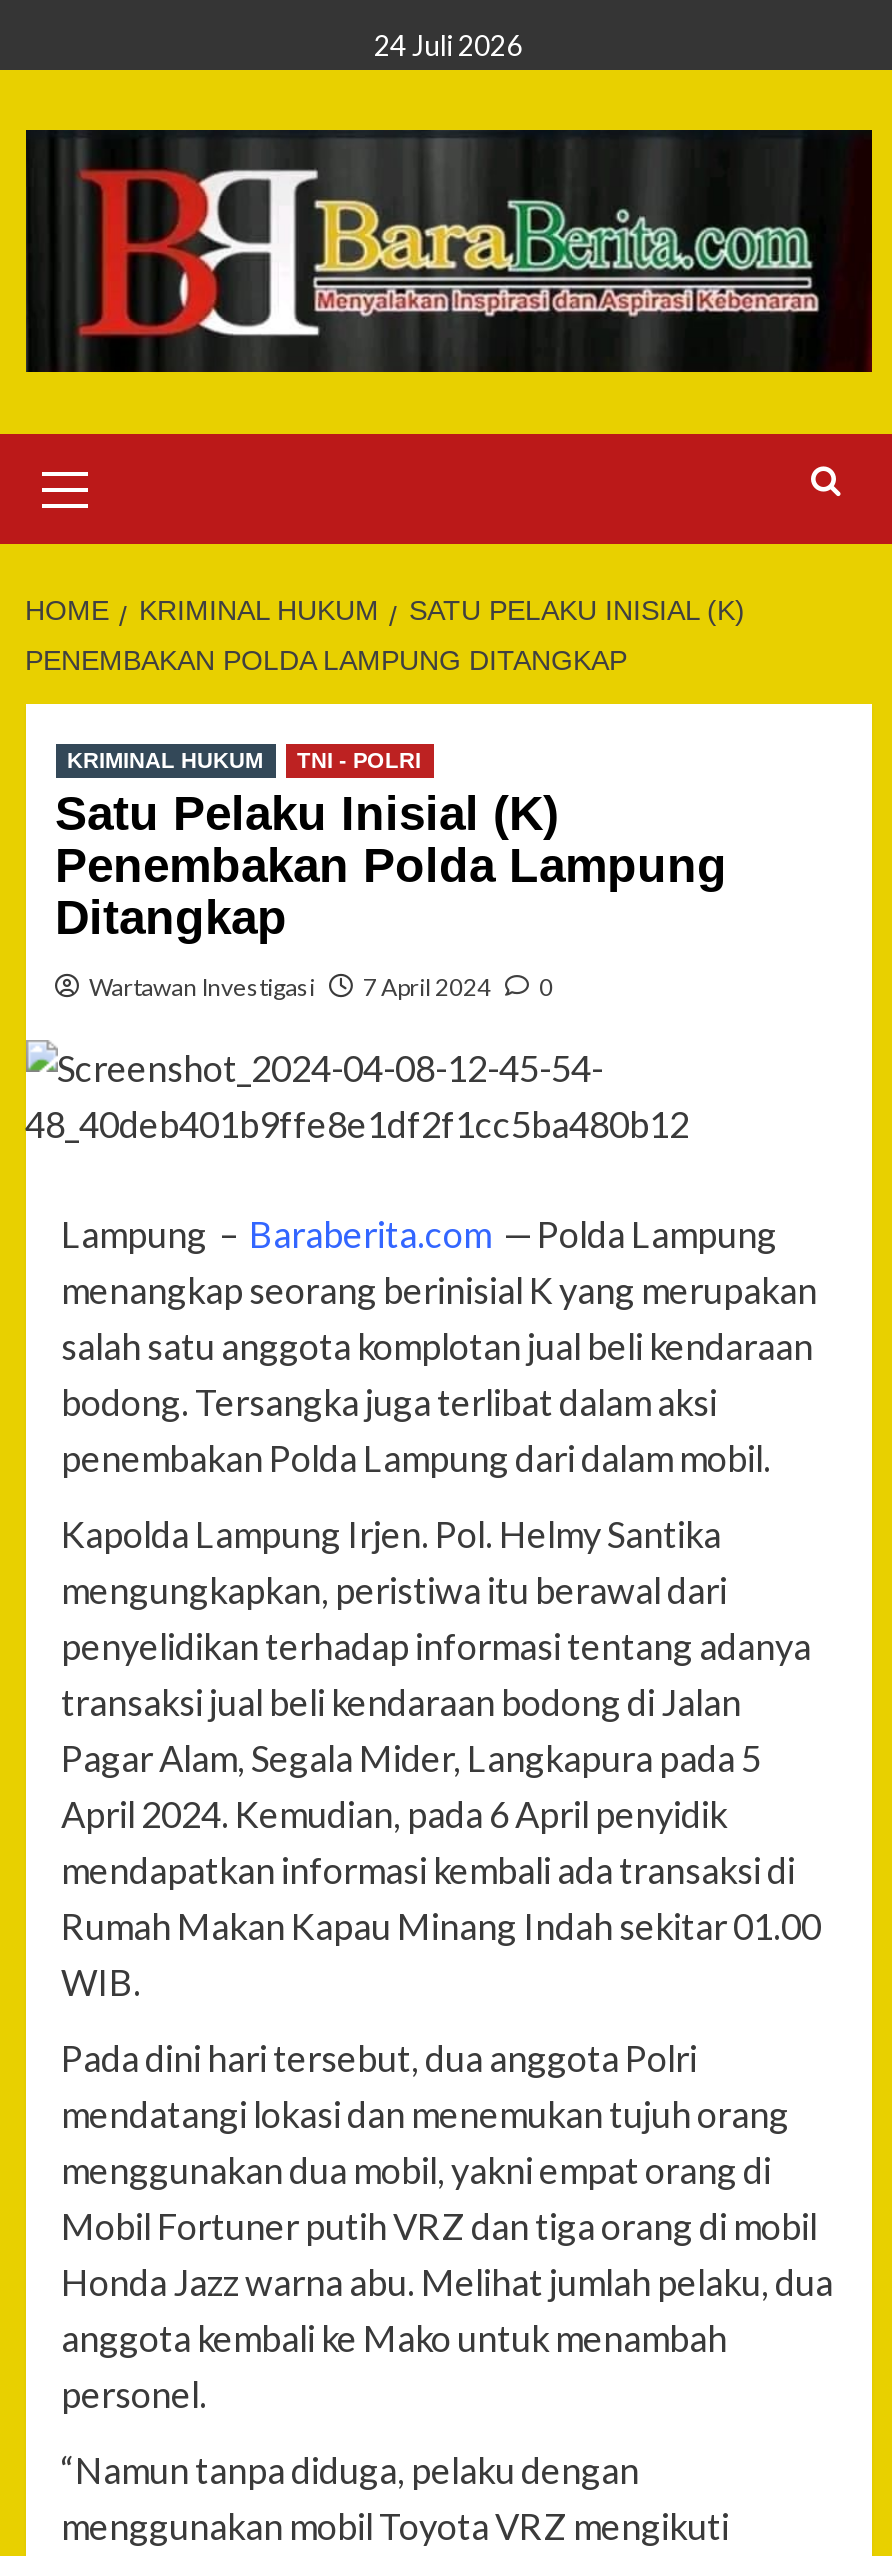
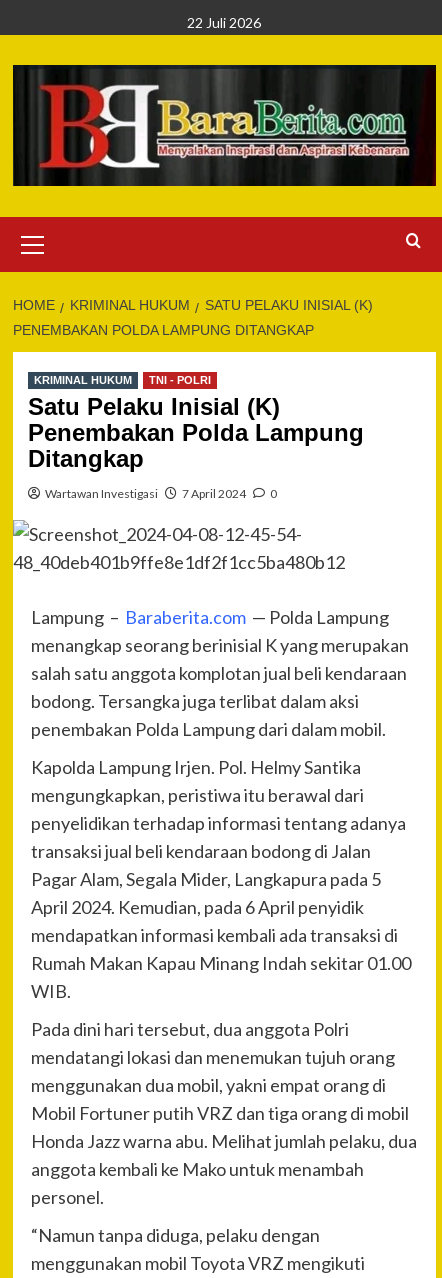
[374,28,522,62] 24 Juli 2026 -> [187,14,261,31] 22 Juli 2026

